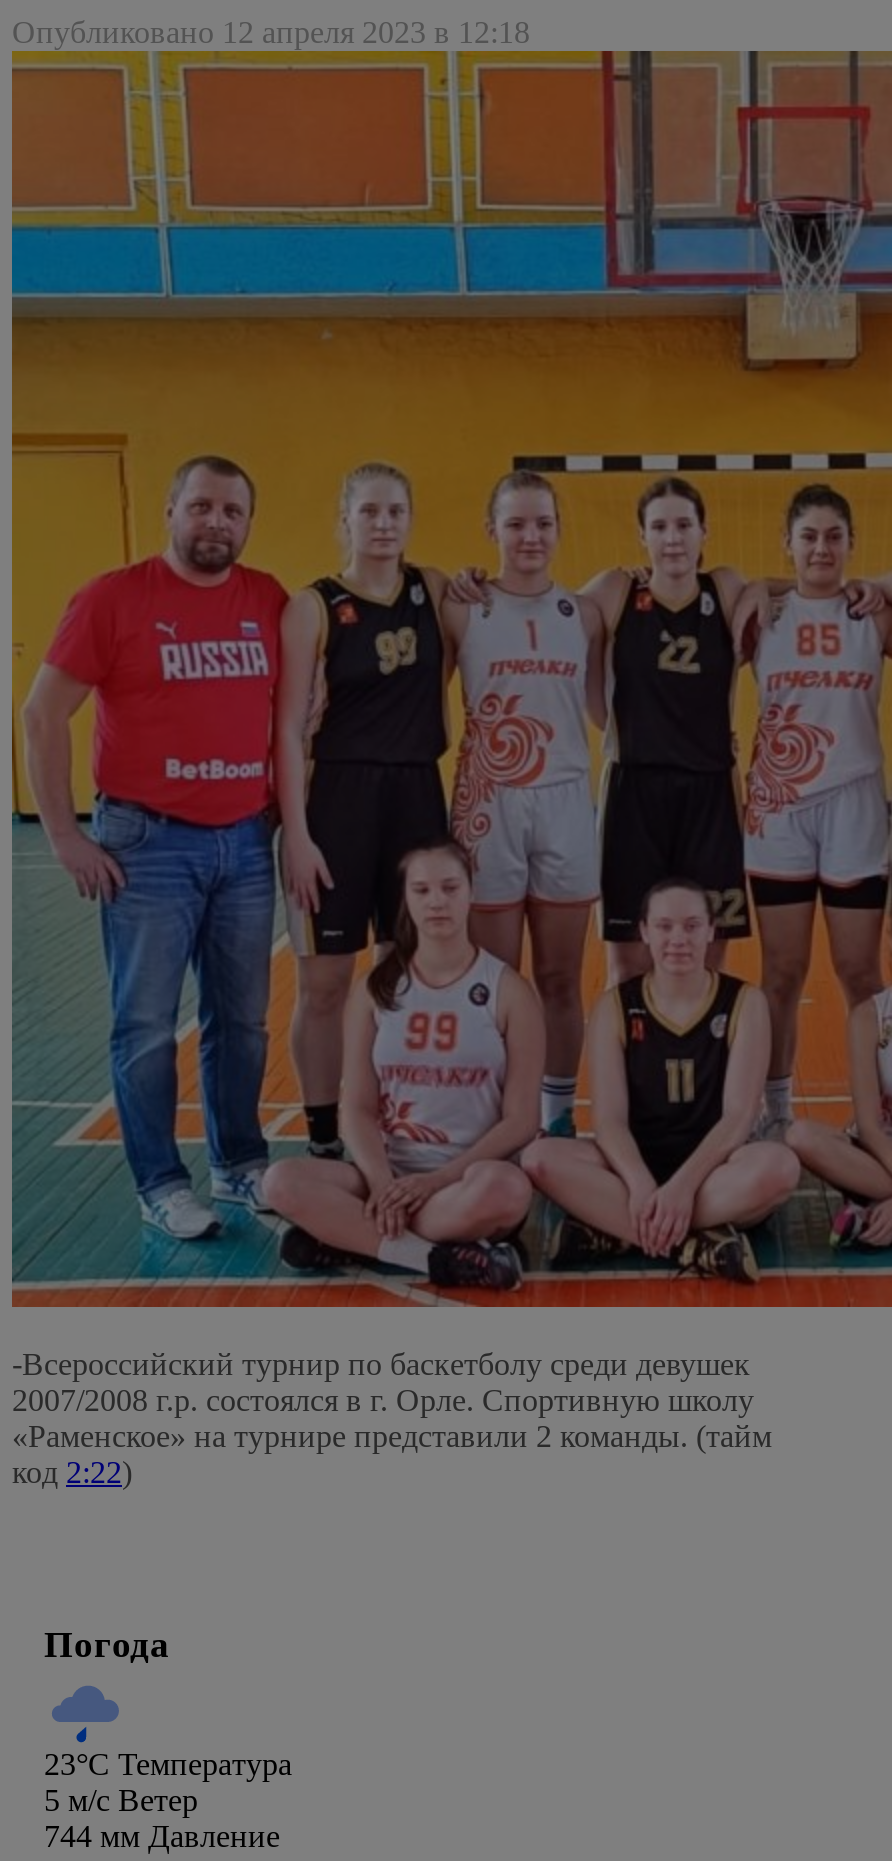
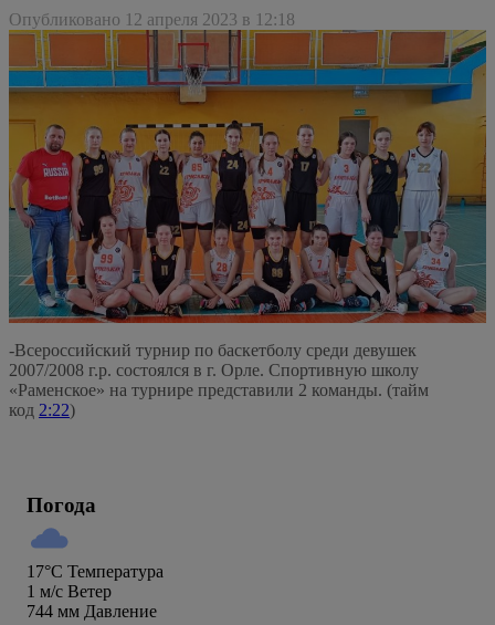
[10,49,886,1309] [image] -> [8,29,492,324] [image]
[44,1747,292,1781] 23°C Температура -> [27,562,164,581] 17°C Температура
[44,1783,198,1817] 5 м/c Ветер -> [27,582,112,600] 1 м/c Ветер

